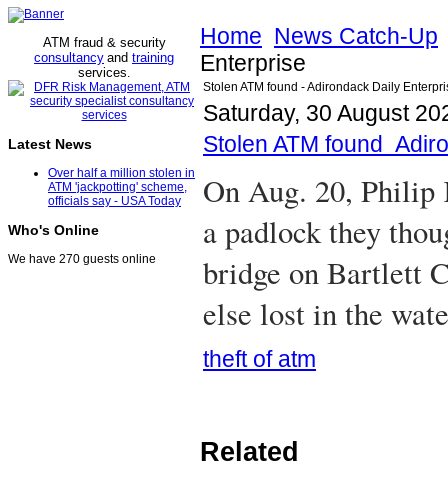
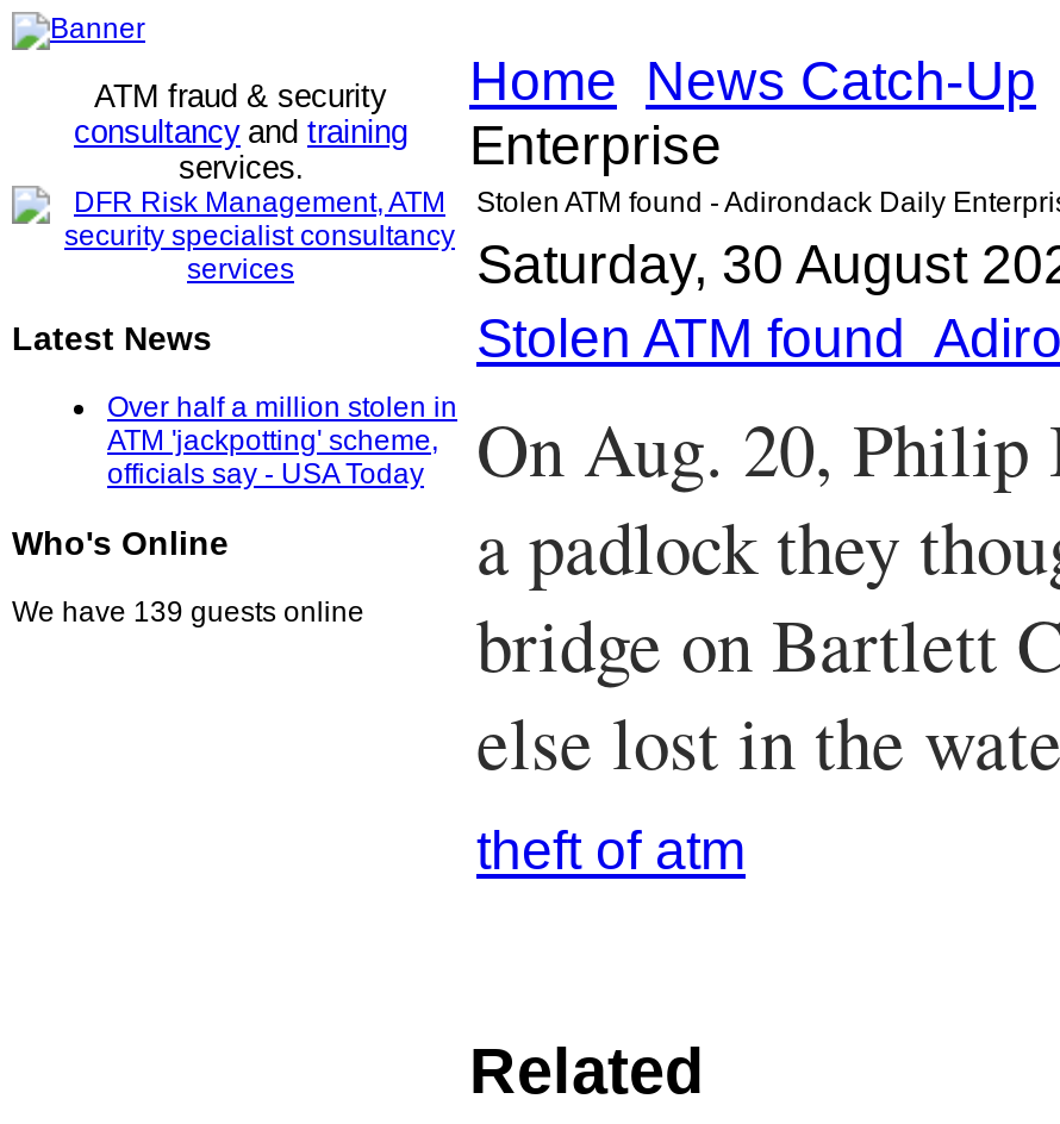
[8,252,156,266] We have 270 guests online -> [12,596,364,629] We have 139 guests online

